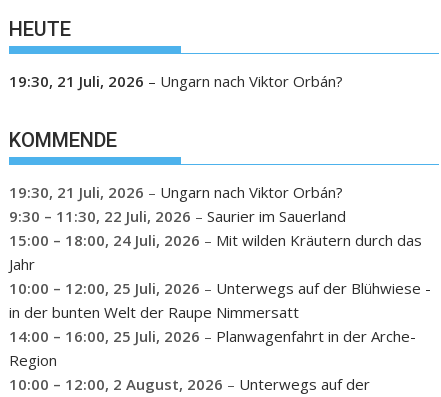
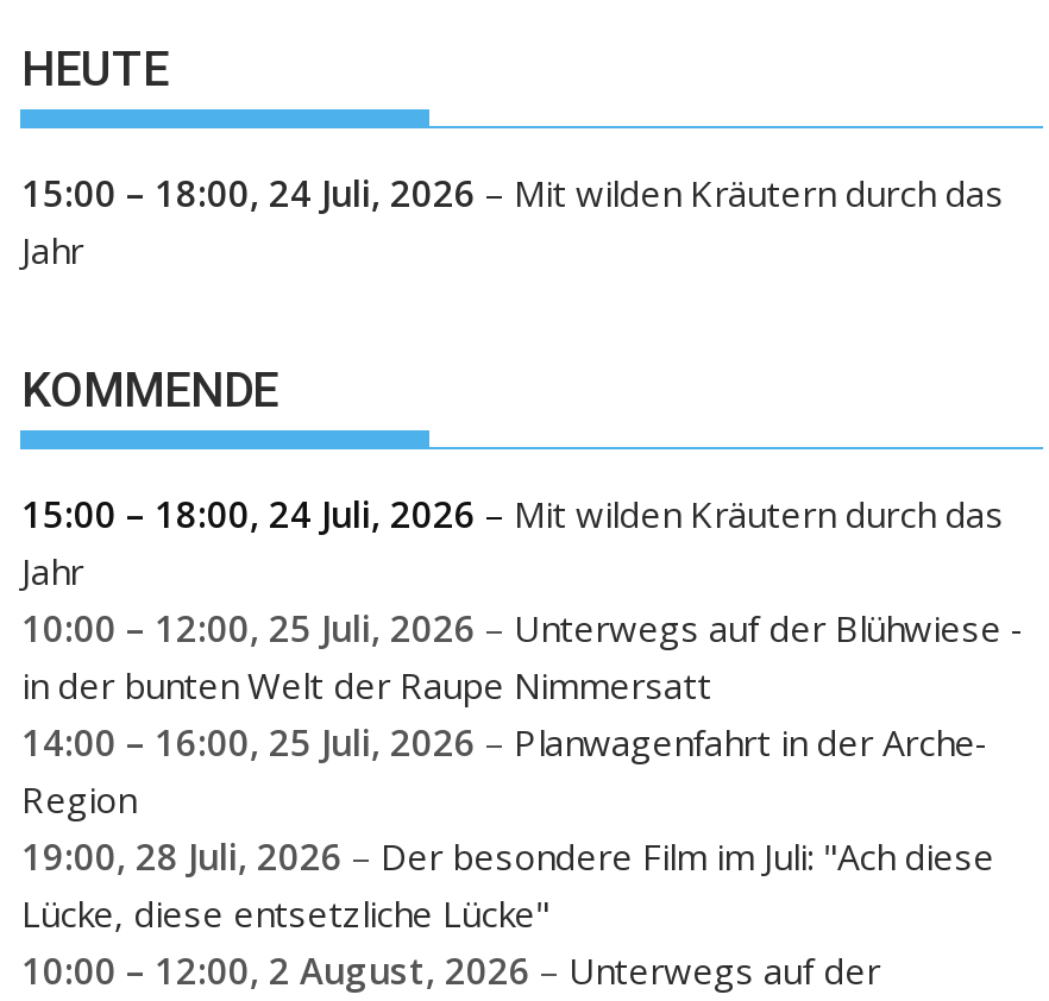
[9,71,343,91] 19:30, 21 Juli, 2026 – Ungarn nach Viktor Orbán? -> [21,169,1004,273] 15:00 – 18:00, 24 Juli, 2026 – Mit wilden Kräutern durch das | Jahr
[9,181,346,225] 19:30, 21 Juli, 2026 – Ungarn nach Viktor Orbán? | 9:30 – 11:30, 22 Juli, 2026 – Saurier im Sauerland -> none
moved [9,229,431,369] -> [21,489,1025,821]: 15:00 – 18:00, 24 Juli, 2026 – Mit wilden Kräutern durch das | Jahr | 10:00 – 12:00, 25 Juli, 2026 – Unterwegs auf der Blühwiese - | in der bunten Welt der Raupe Nimmersatt | 14:00 – 16:00, 25 Juli, 2026 – Planwagenfahrt in der Arche- | Region
none -> [21,831,994,936] 19:00, 28 Juli, 2026 – Der besondere Film im Juli: "Ach diese | Lücke, diese entsetzliche Lücke"

